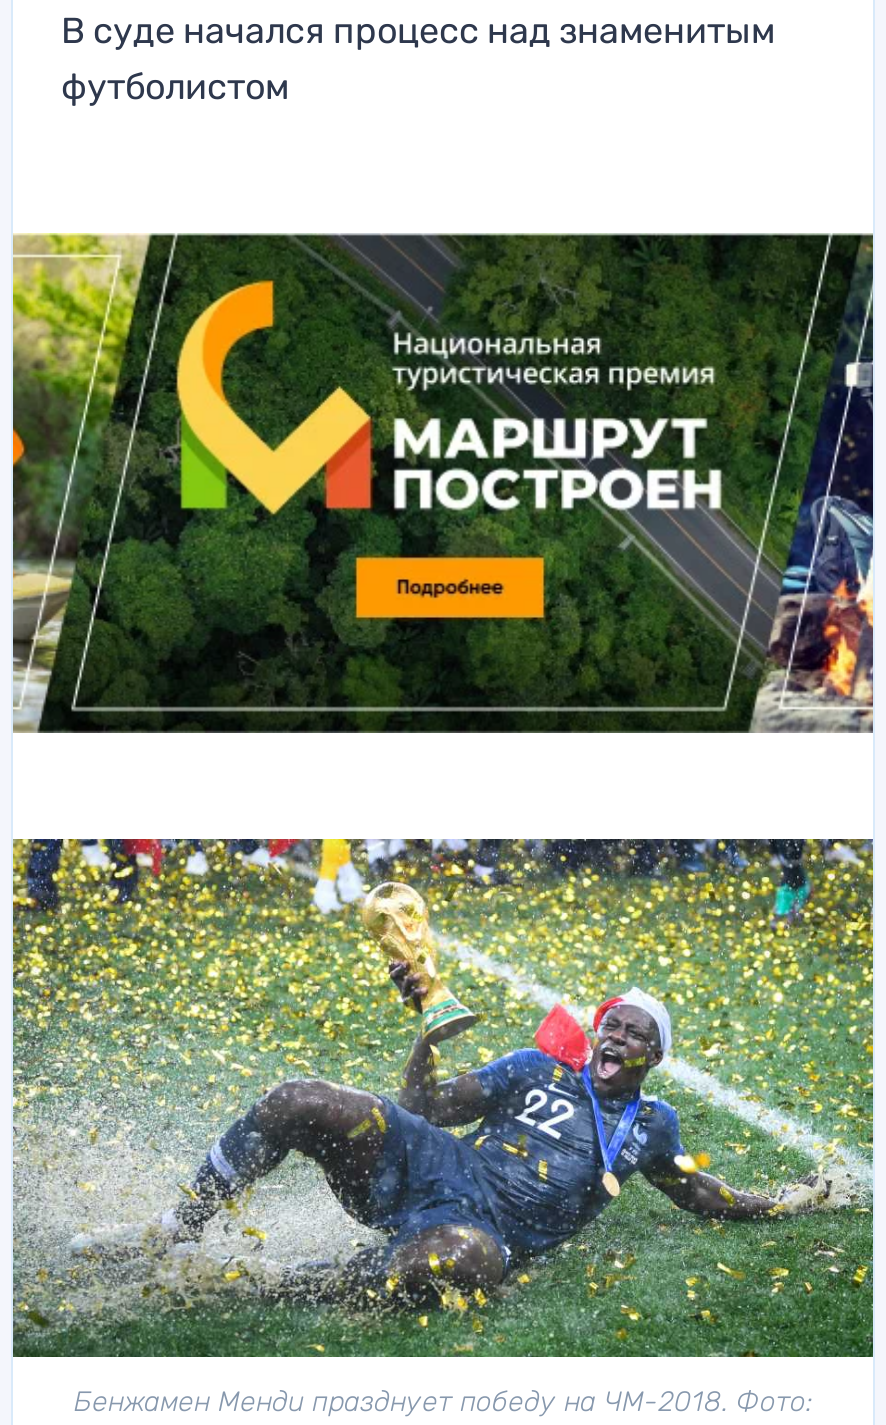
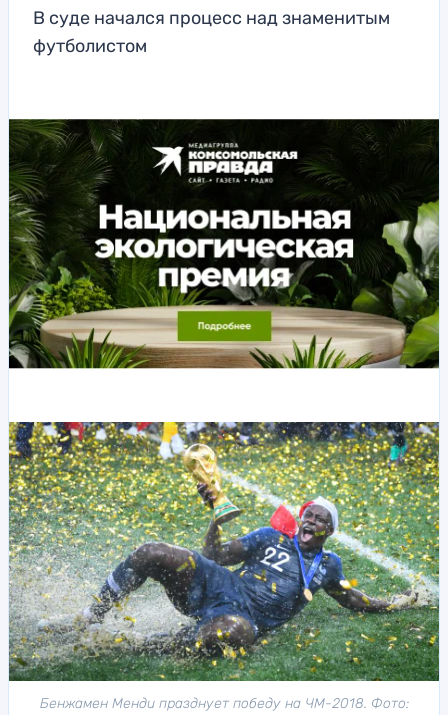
[11,231,875,735] [image] -> [8,118,440,369] [image]

